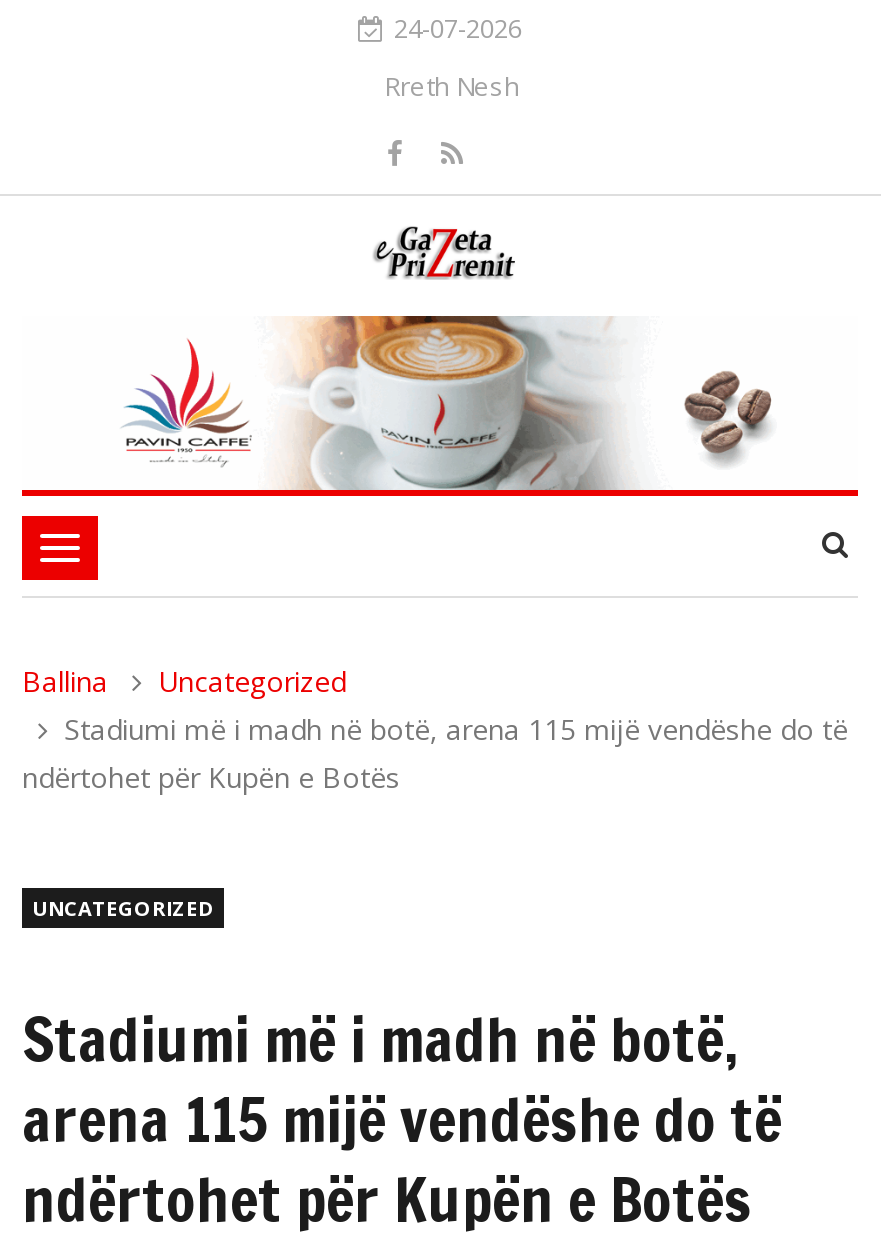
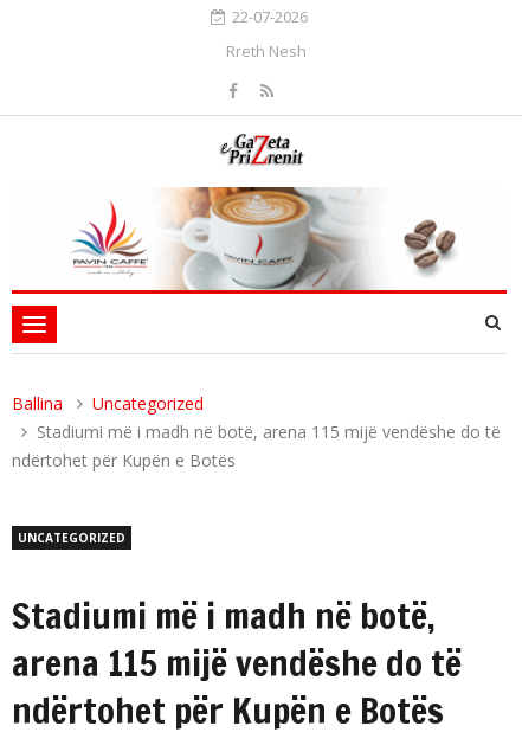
[394,10,522,46] 24-07-2026 -> [232,6,308,27] 22-07-2026

